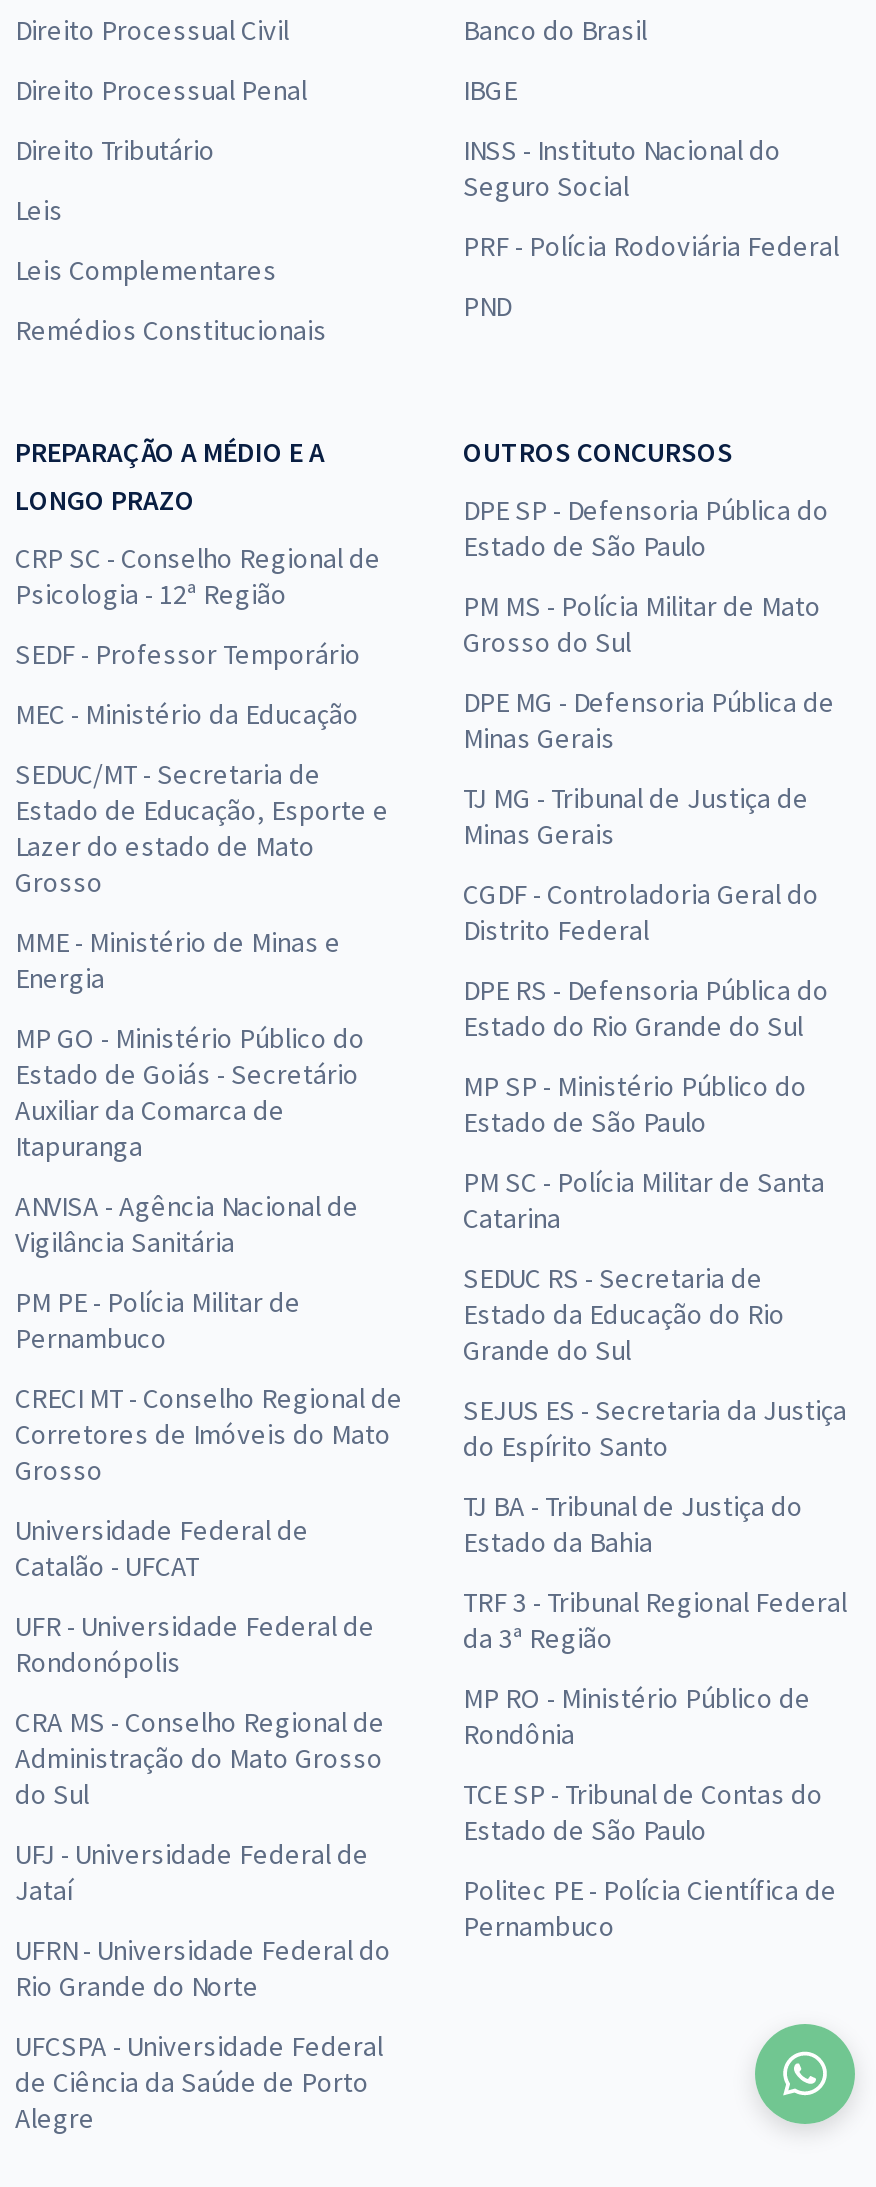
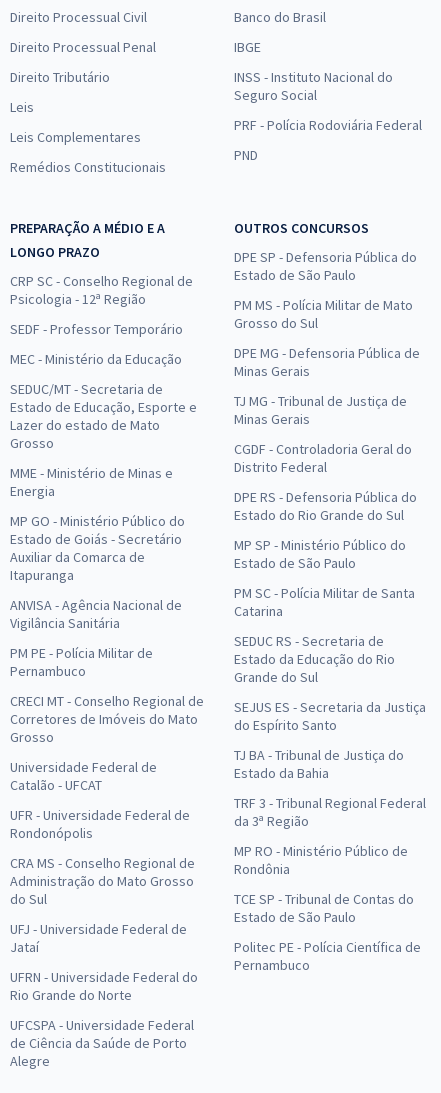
[751,2020,859,2136] [image] -> none

